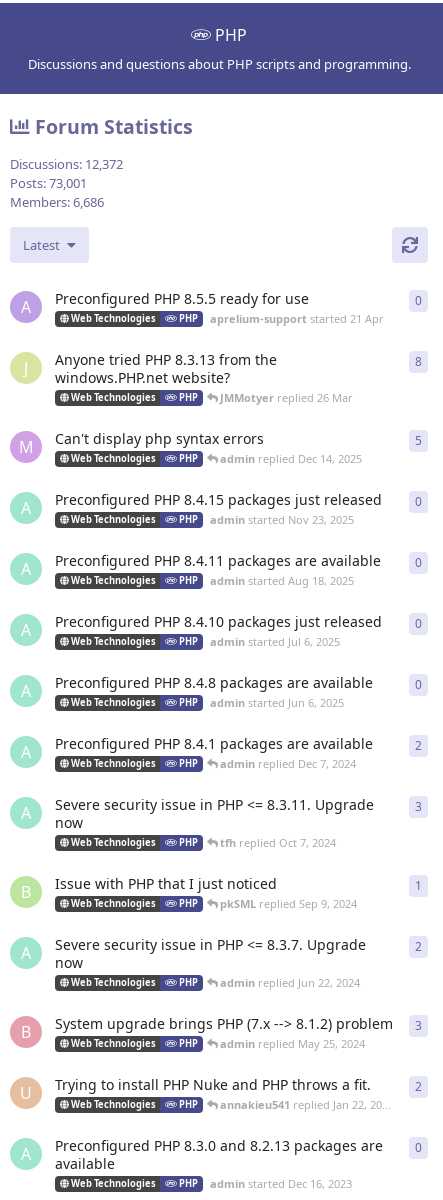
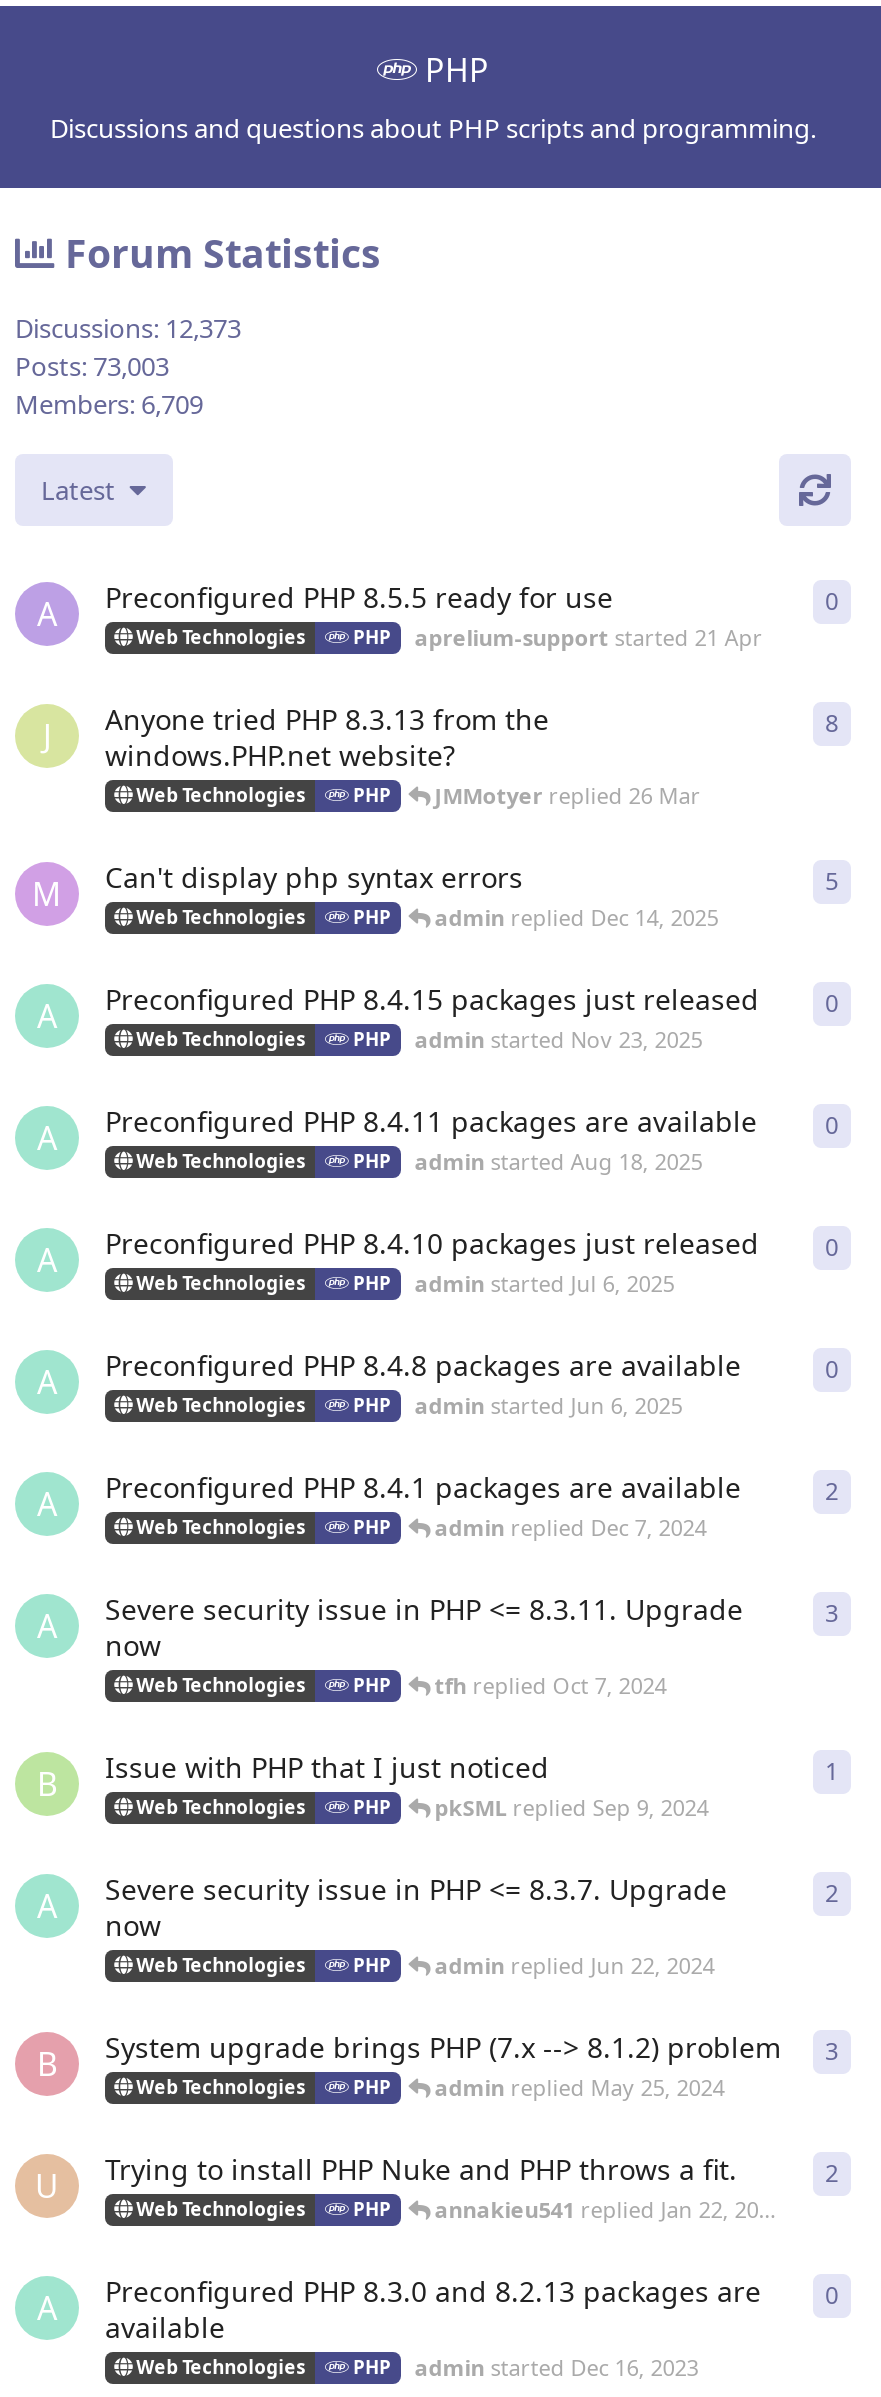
[10,155,123,173] Discussions: 12,372 -> [15,310,241,346] Discussions: 12,373
[10,174,87,192] Posts: 73,001 -> [15,348,169,384] Posts: 73,003
[10,193,104,211] Members: 6,686 -> [15,386,203,422] Members: 6,709

